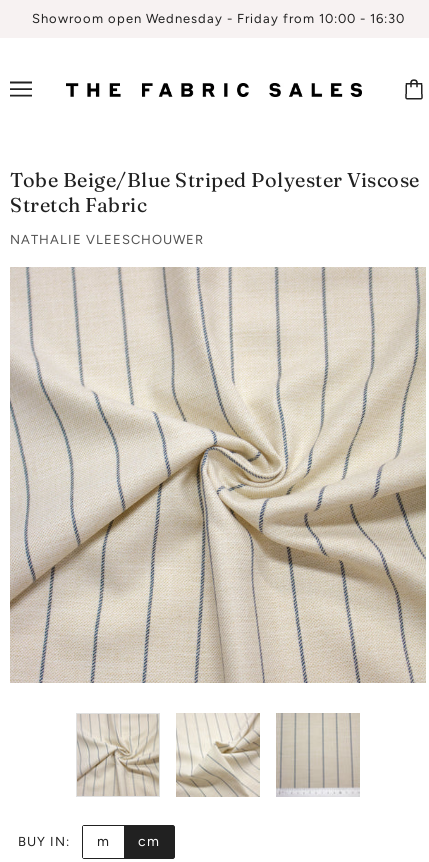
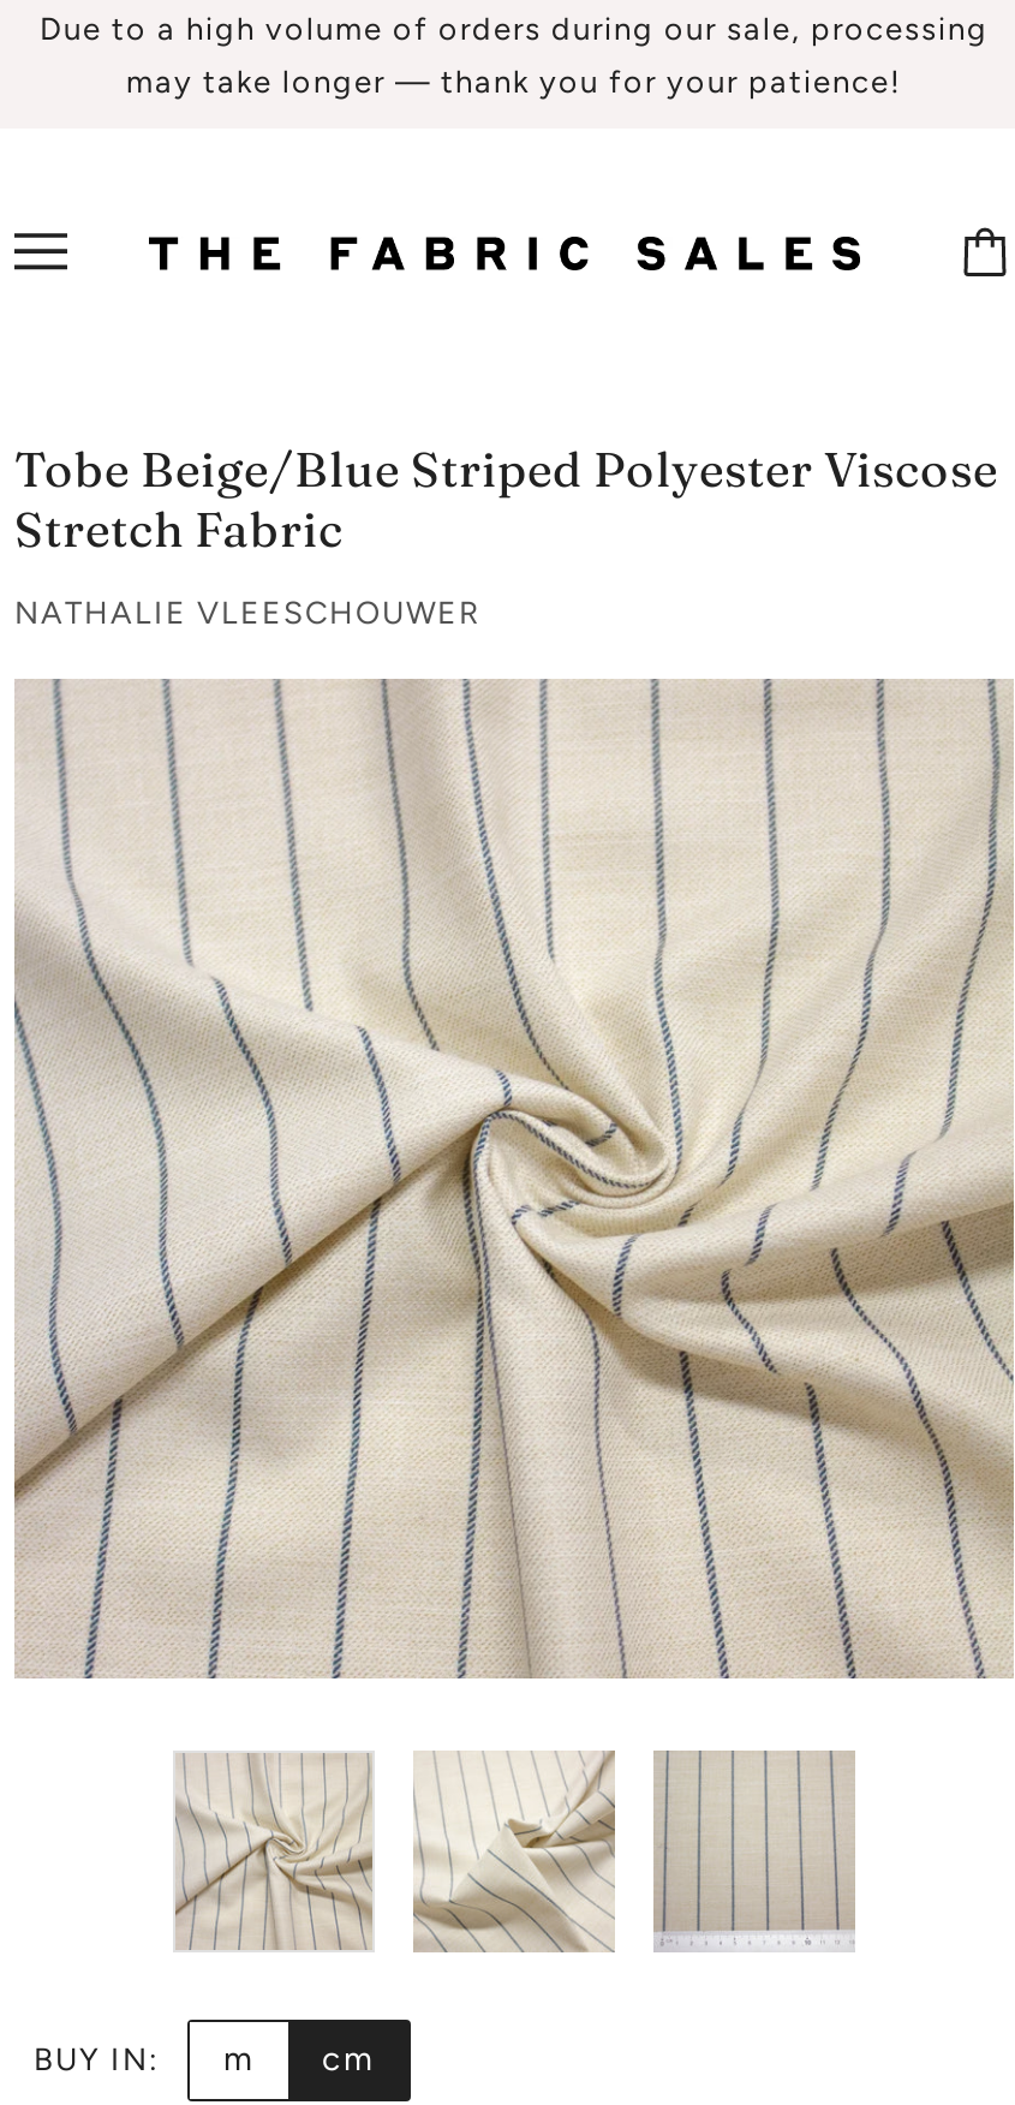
[31,11,404,26] Showroom open Wednesday - Friday from 10:00 - 16:30 -> [40,11,989,100] Due to a high volume of orders during our sale, processing | may take longer — thank you for your patience!

